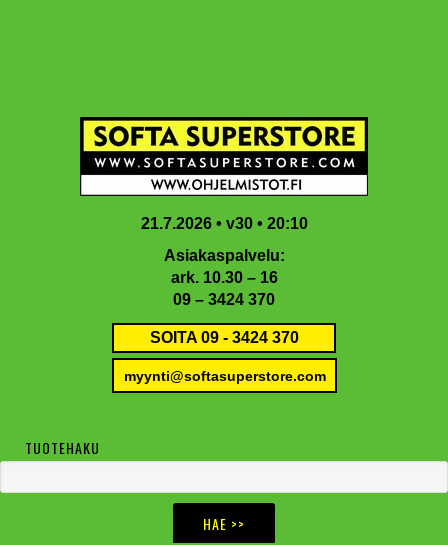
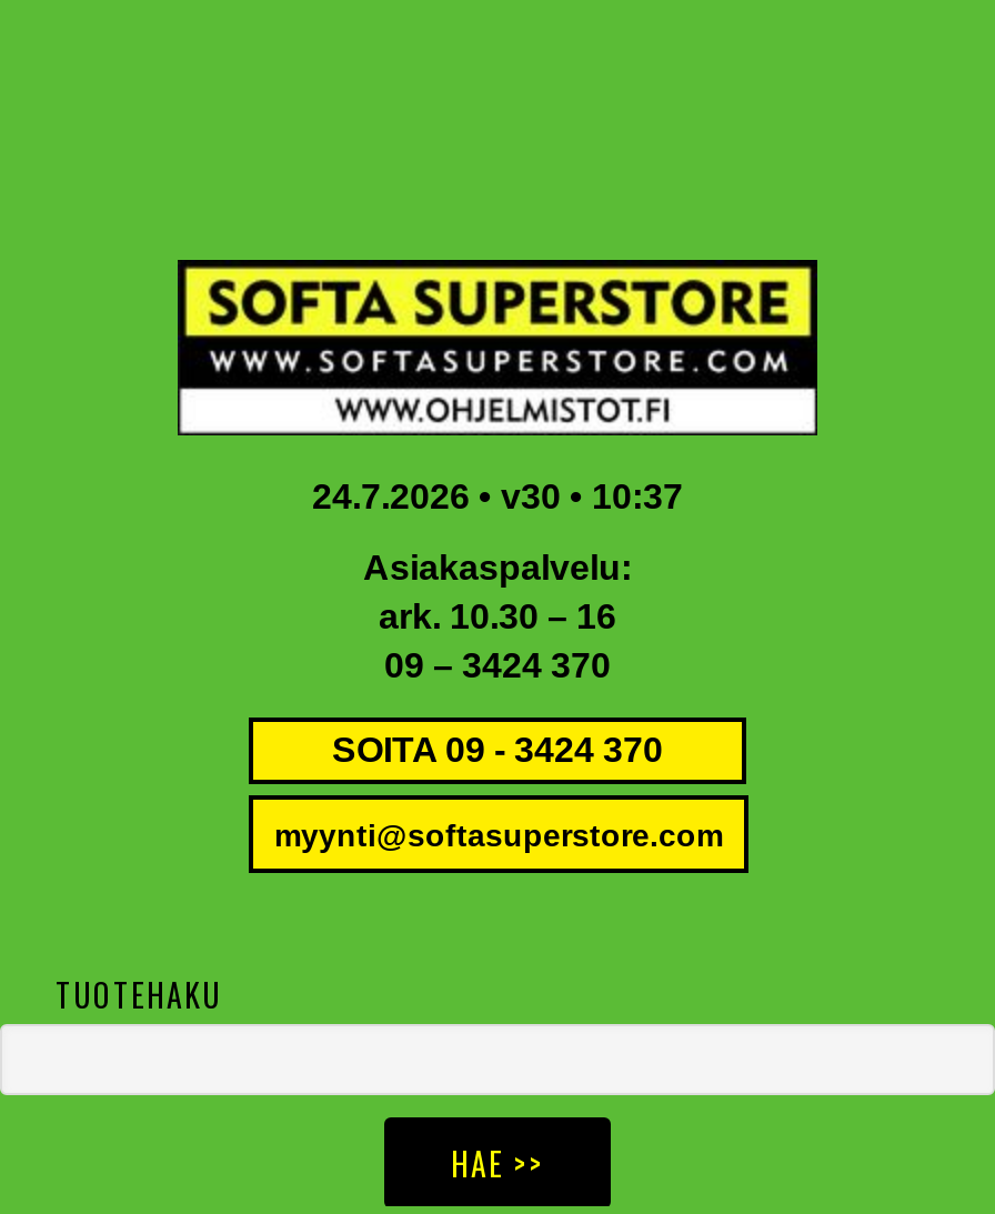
[140,215,307,232] 21.7.2026 • v30 • 20:10 -> [312,478,683,515] 24.7.2026 • v30 • 10:37

